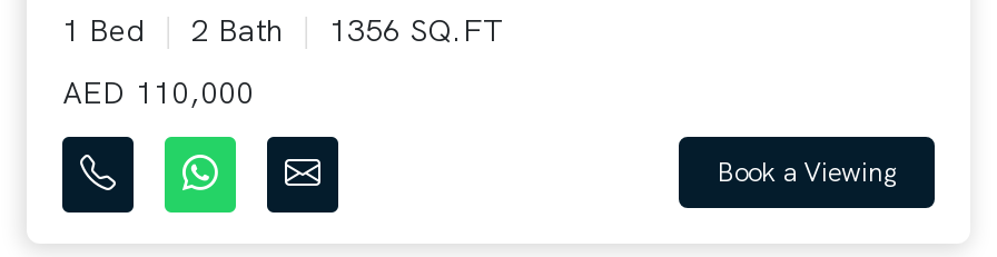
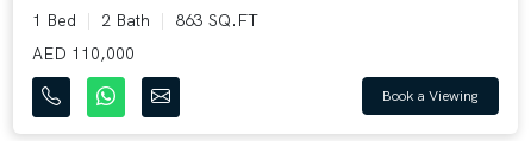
[62,10,503,50] 1 Bed 2 Bath 1356 SQ.FT -> [32,9,258,31] 1 Bed 2 Bath 863 SQ.FT

